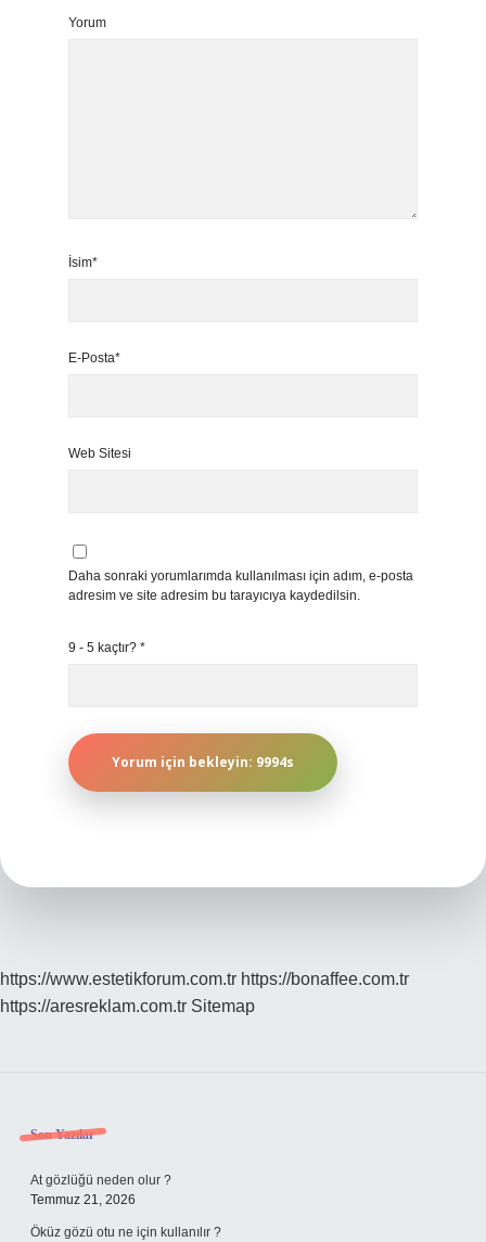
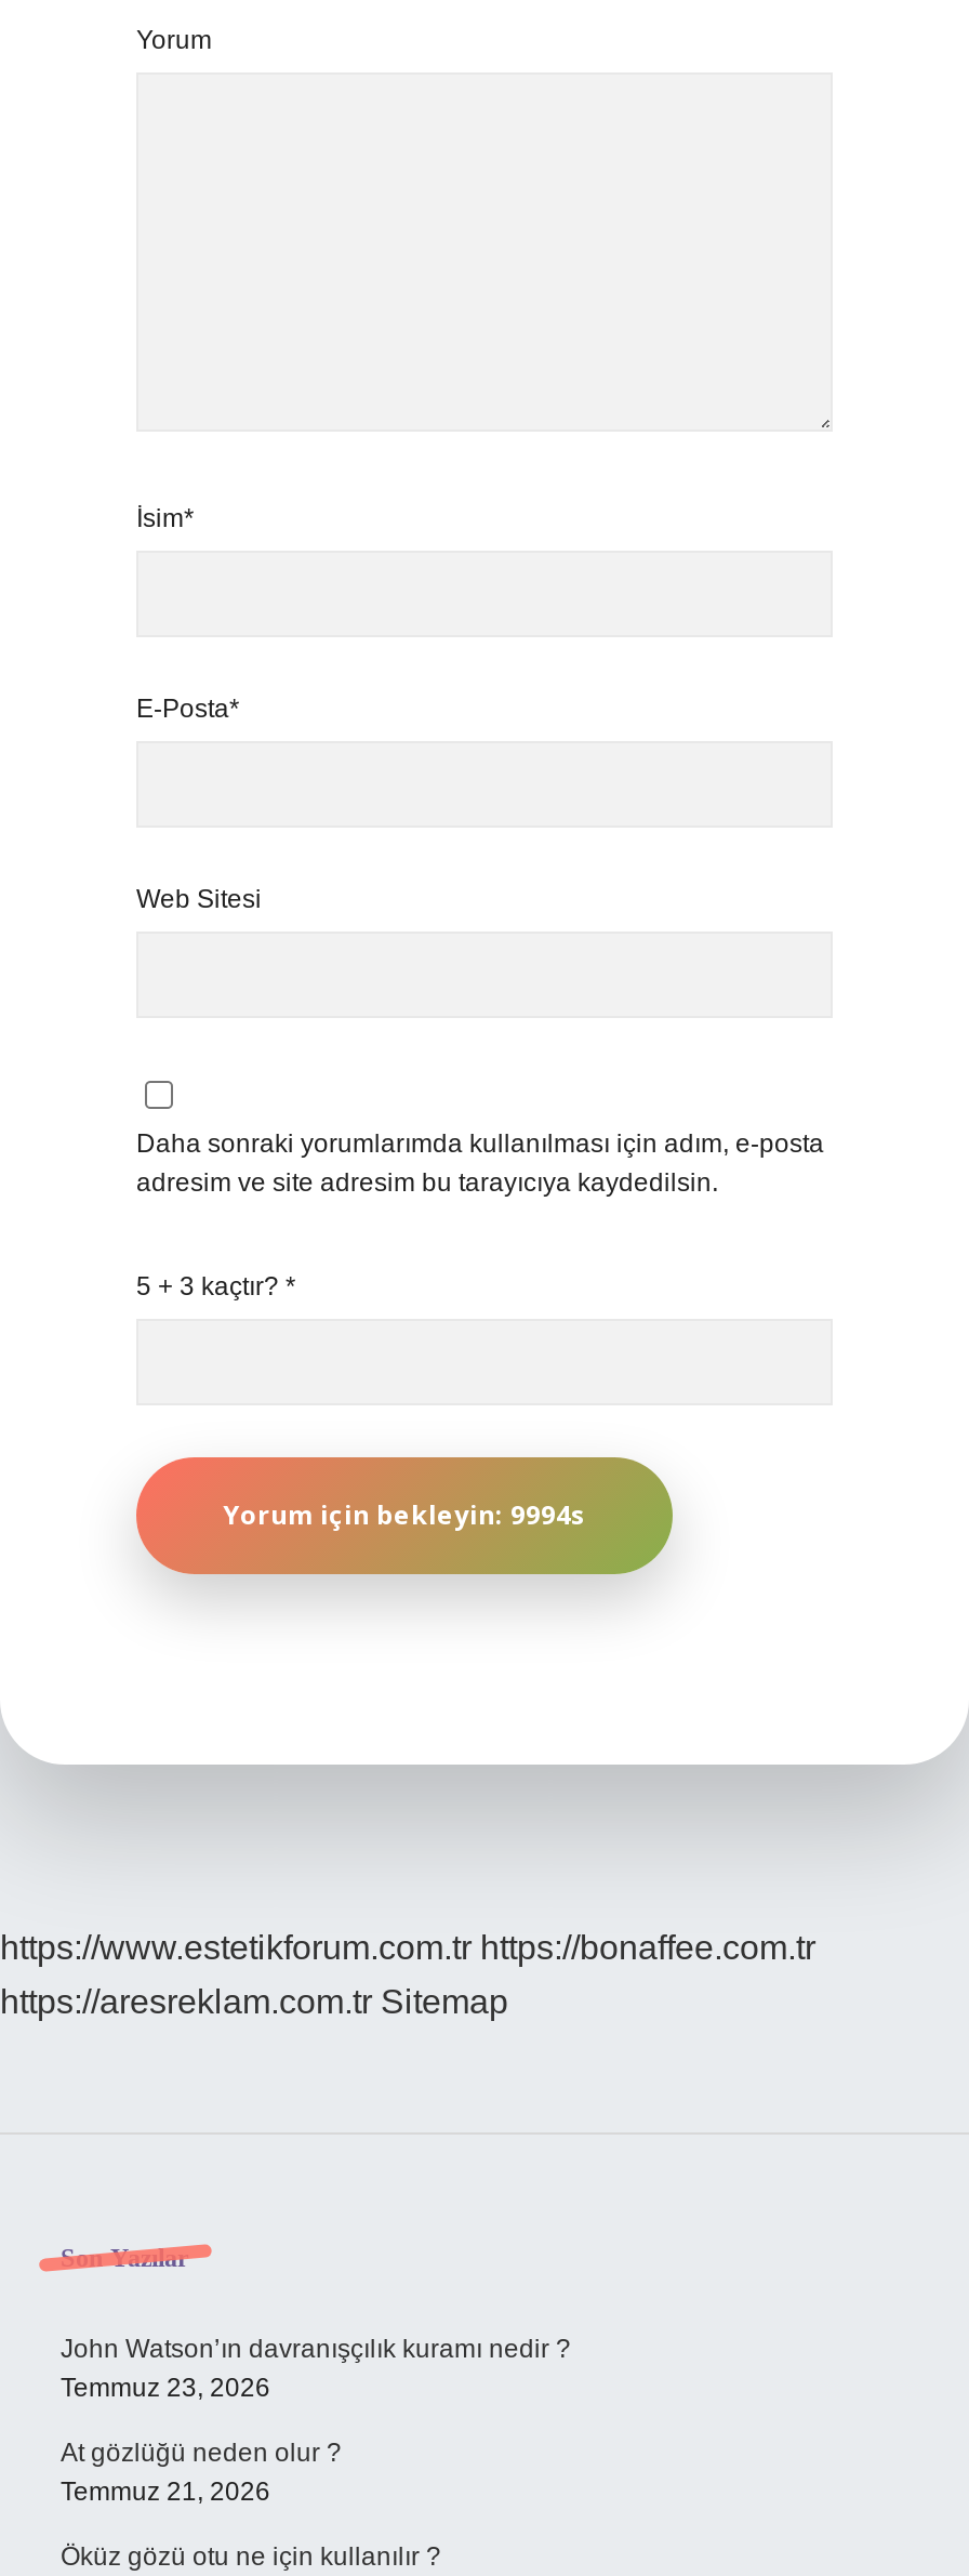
[68,640,145,655] 9 - 5 kaçtır? * -> [136,1271,296,1302] 5 + 3 kaçtır? *
none -> [61,2334,571,2403] John Watson’ın davranışçılık kuramı nedir ? | Temmuz 23, 2026

